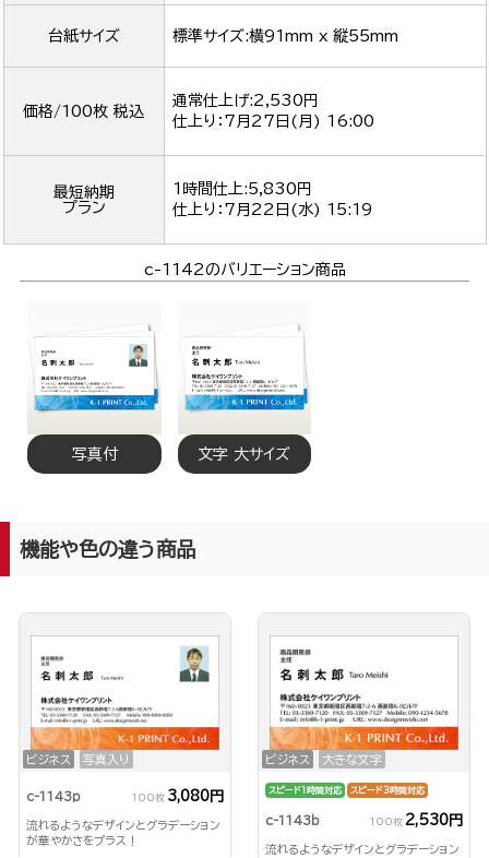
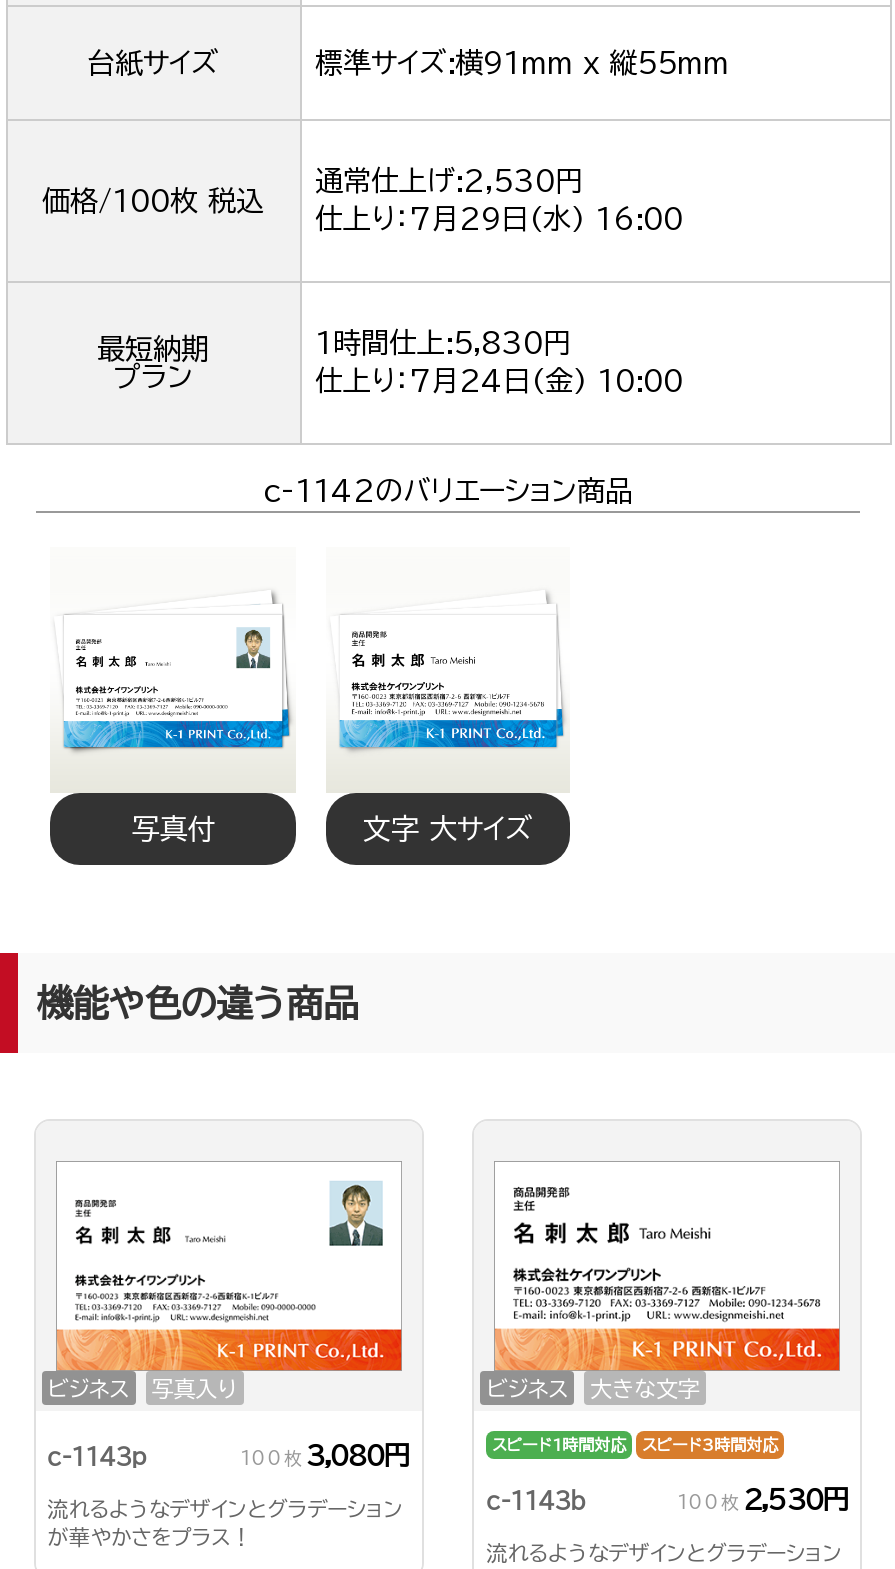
[172,114,374,129] 仕上り：7月27日(月) 16:00 -> [315,205,683,233] 仕上り：7月29日(水) 16:00
[172,202,372,217] 仕上り：7月22日(水) 15:19 -> [315,367,683,395] 仕上り：7月24日(金) 10:00

